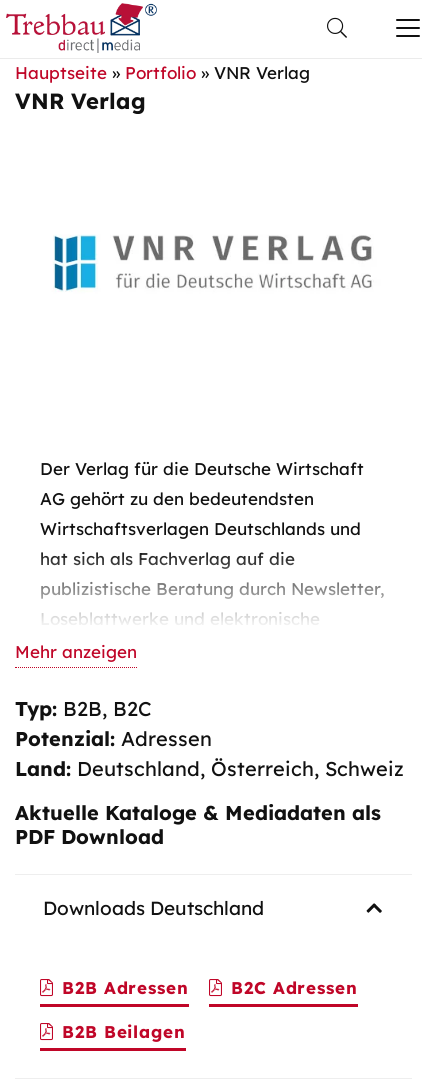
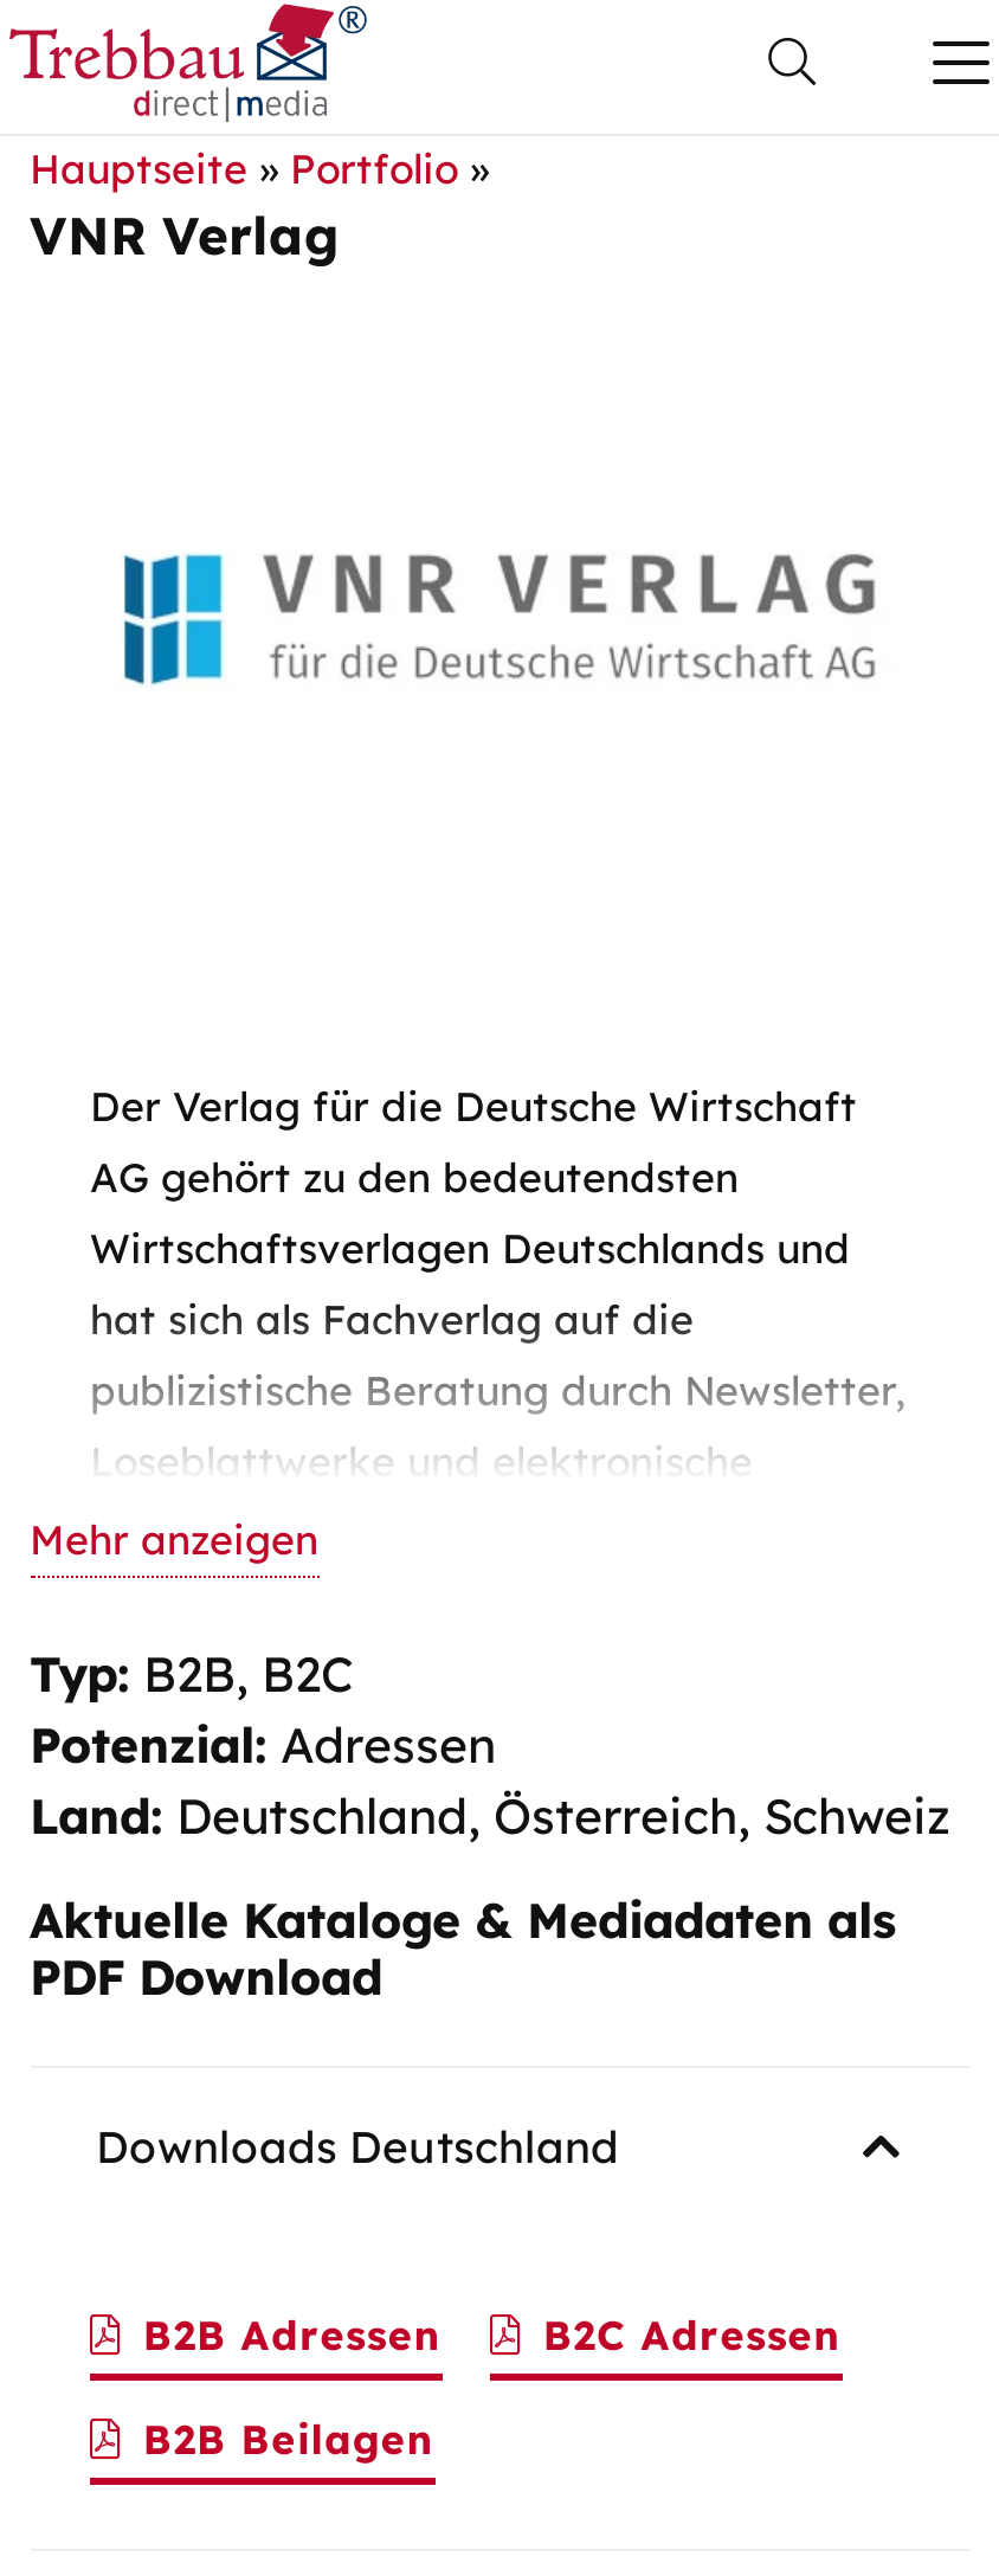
[14,62,309,83] Hauptseite» Portfolio» VNR Verlag -> [30,143,489,193] Hauptseite» Portfolio»

